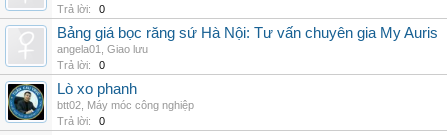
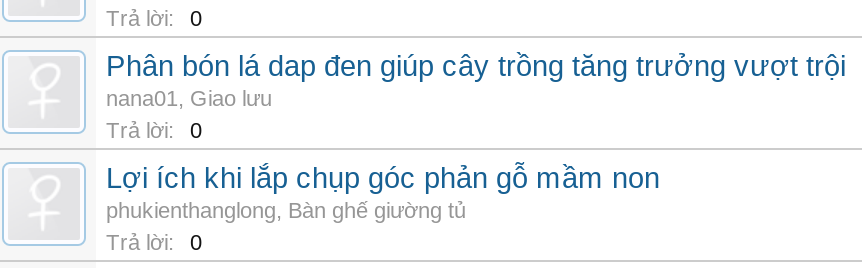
[57,25,438,55] Bảng giá bọc răng sứ Hà Nội: Tư vấn chuyên gia My Auris | angela01, Giao lưu -> [106,50,846,110] Phân bón lá dap đen giúp cây trồng tăng trưởng vượt trội | nana01, Giao lưu
[7,83,45,121] [image] -> none
[57,81,194,111] Lò xo phanh | btt02, Máy móc công nghiệp -> [106,162,660,222] Lợi ích khi lắp chụp góc phản gỗ mầm non | phukienthanglong, Bàn ghế giường tủ

